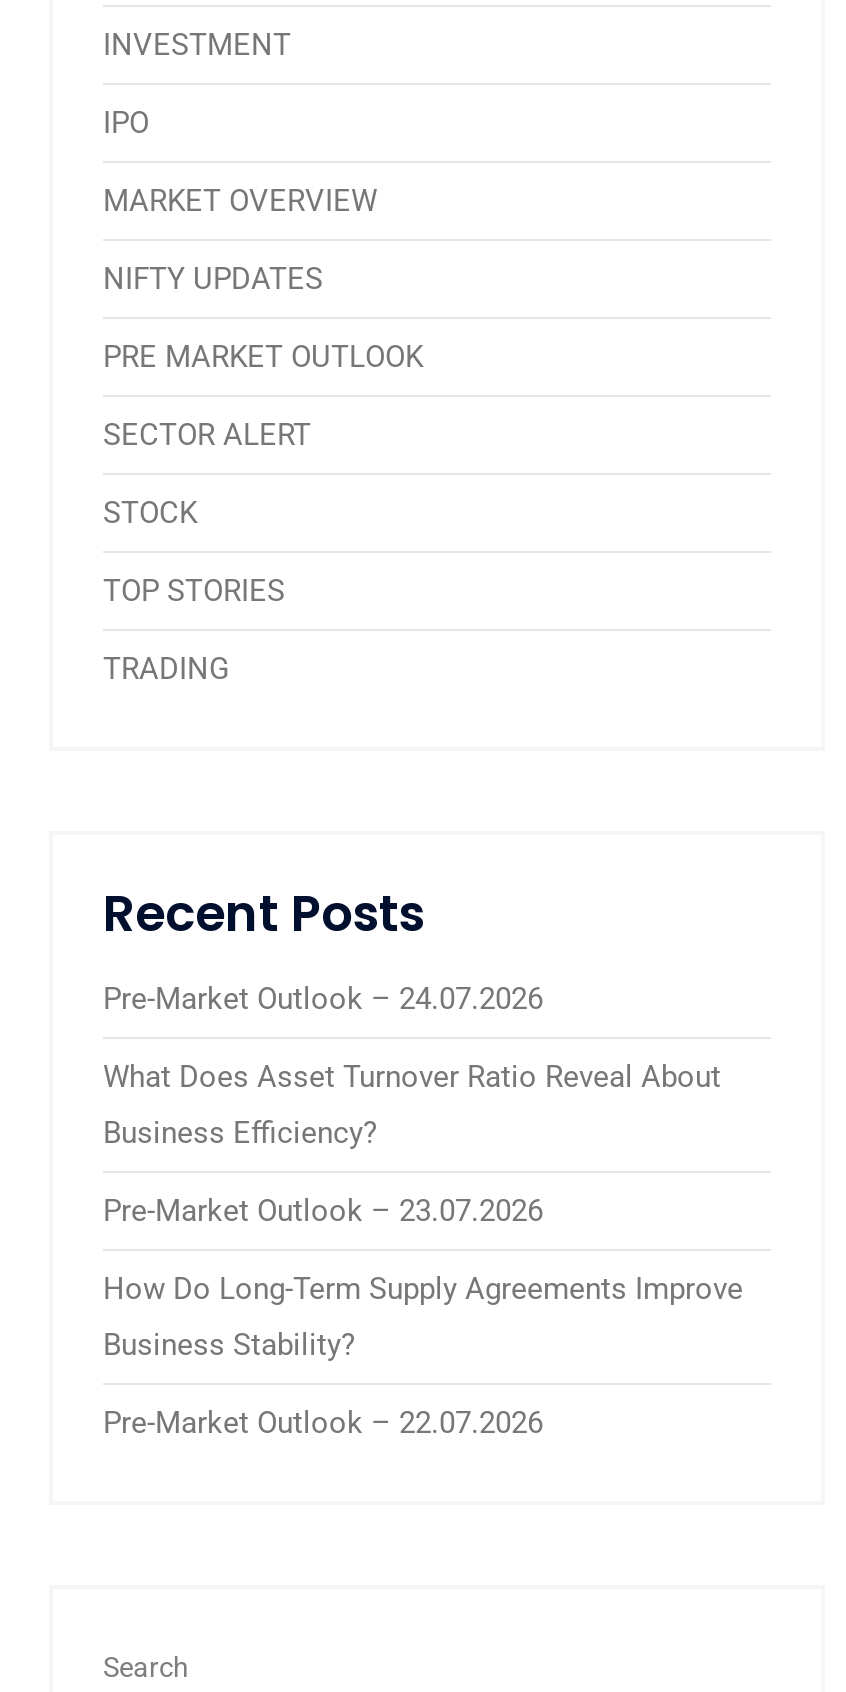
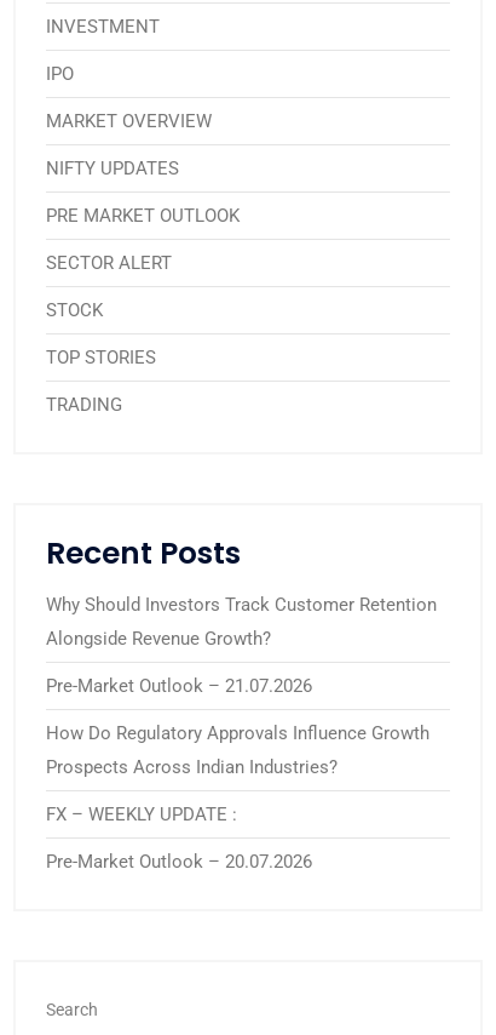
[103,981,543,1017] Pre-Market Outlook – 24.07.2026 -> [46,594,437,616] Why Should Investors Track Customer Retention
[103,1059,721,1095] What Does Asset Turnover Ratio Reveal About -> [46,628,271,650] Alongside Revenue Growth?
[103,1115,377,1151] Business Efficiency? -> [46,675,312,697] Pre-Market Outlook – 21.07.2026
[103,1193,543,1229] Pre-Market Outlook – 23.07.2026 -> [46,722,429,744] How Do Regulatory Approvals Influence Growth
[103,1271,743,1307] How Do Long-Term Supply Agreements Improve -> [46,756,338,778] Prospects Across Indian Industries?
[103,1327,355,1363] Business Stability? -> [46,804,237,825] FX – WEEKLY UPDATE :
[103,1405,543,1441] Pre-Market Outlook – 22.07.2026 -> [46,851,312,873] Pre-Market Outlook – 20.07.2026

